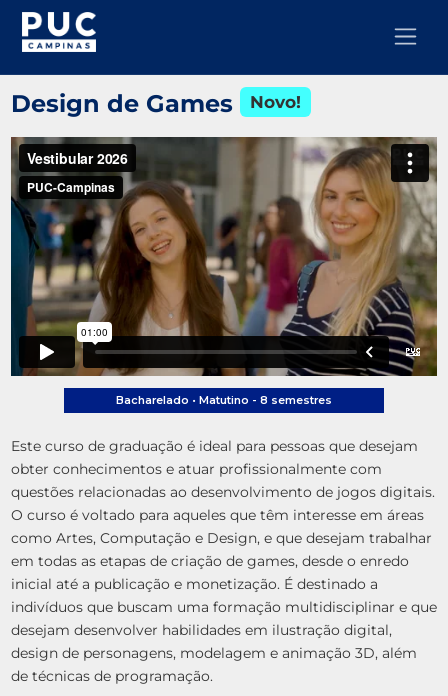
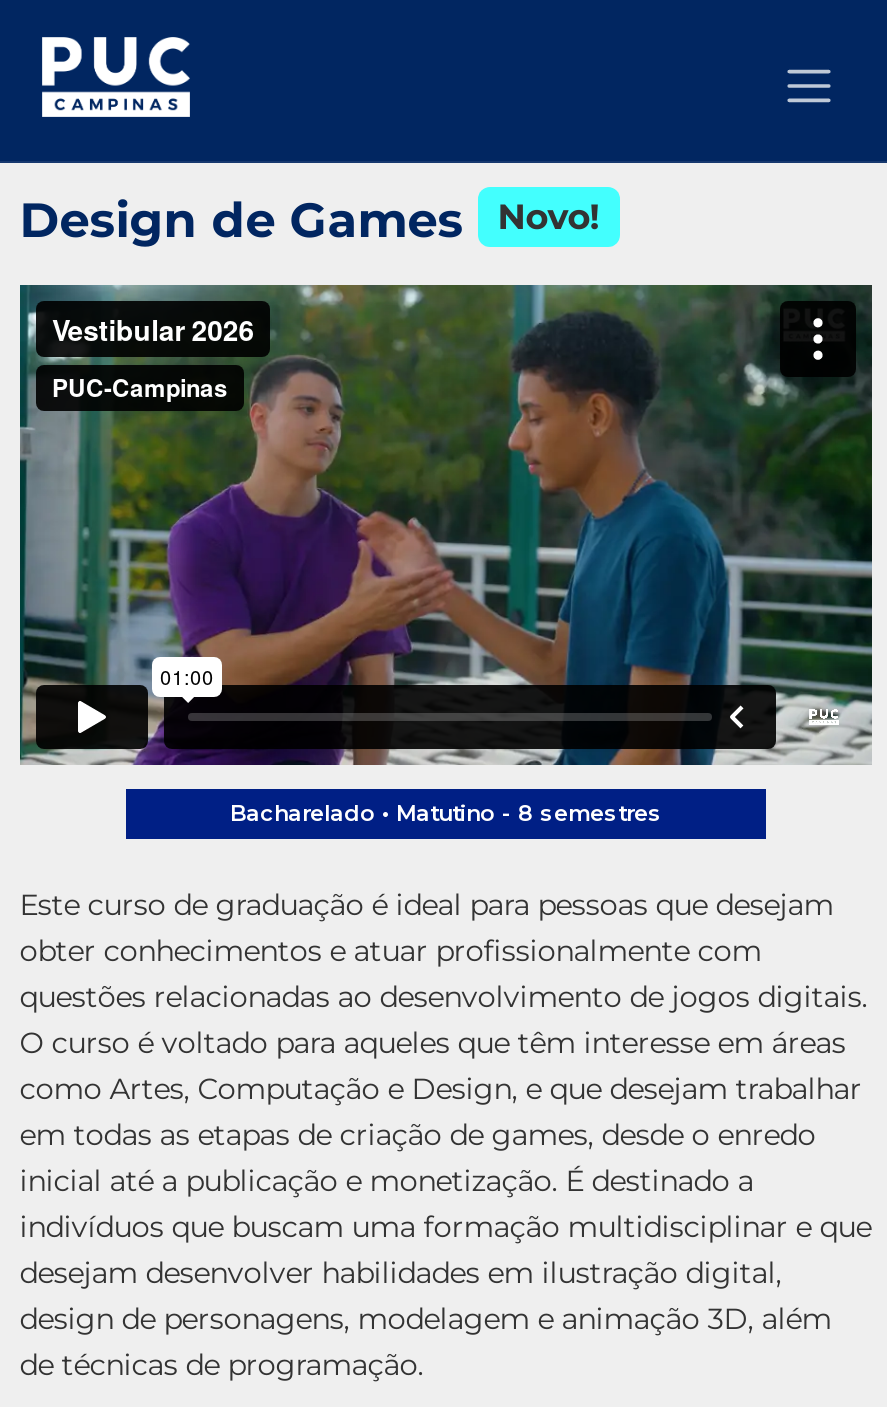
[10,136,438,377] [image] -> [18,283,874,767] [image]

